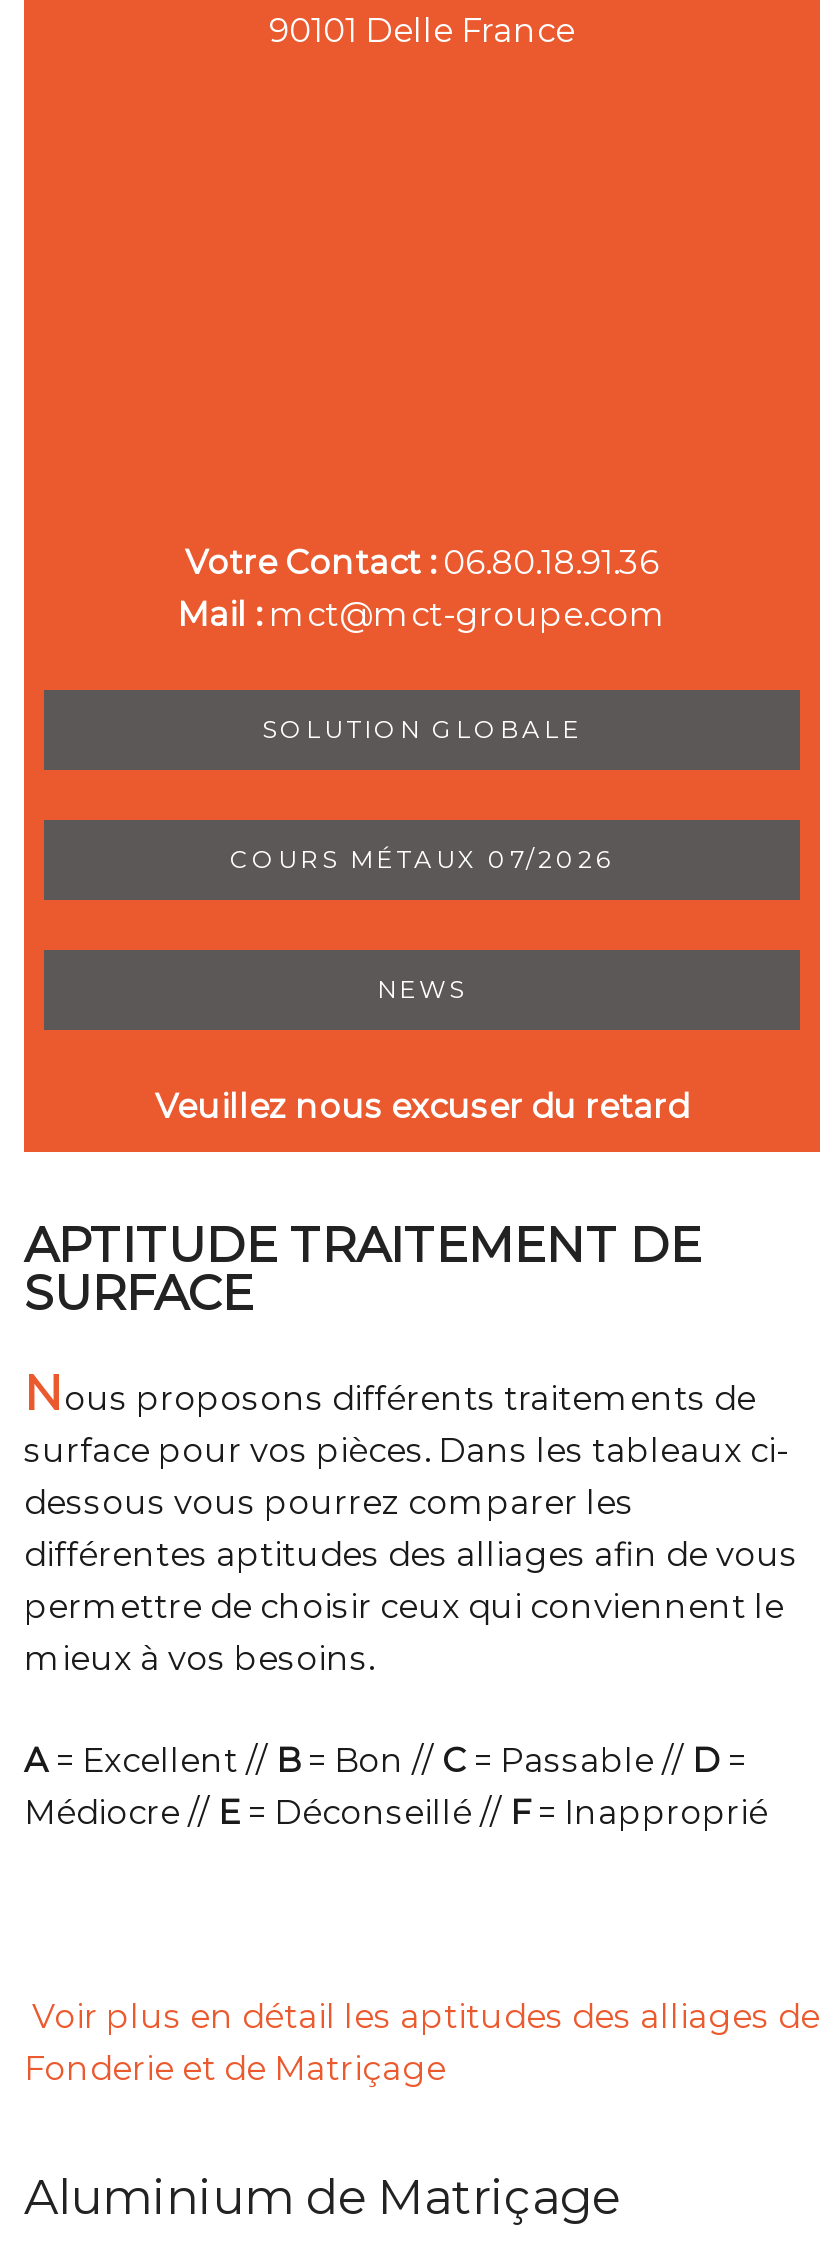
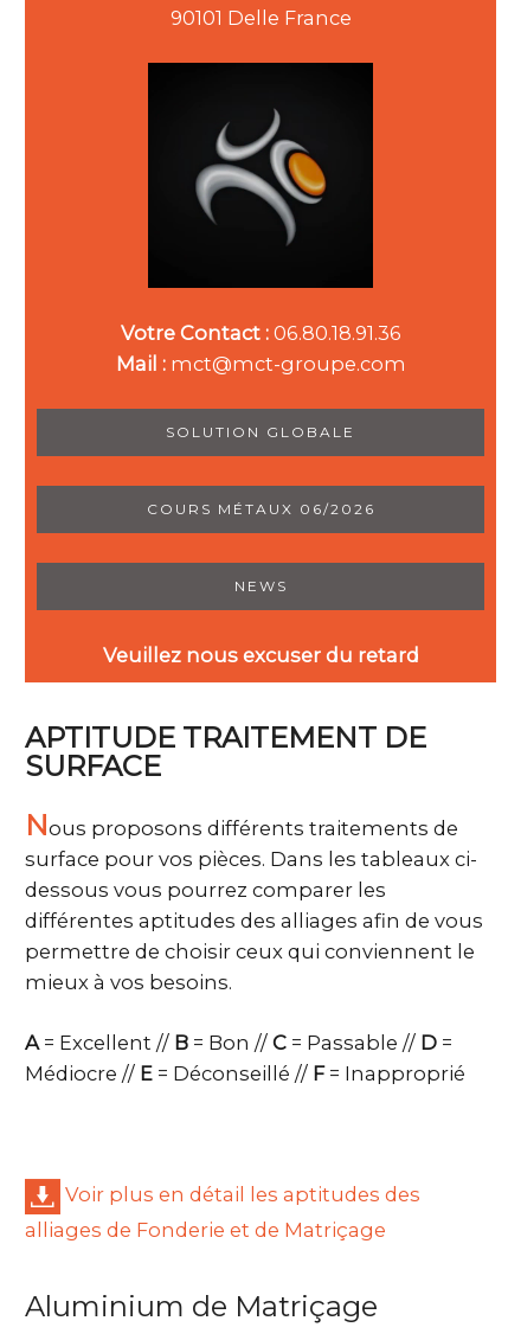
none -> [147,62,374,289] [image]
[230,844,614,874] COURS MÉTAUX 07/2026 -> [146,500,375,518] COURS MÉTAUX 06/2026

